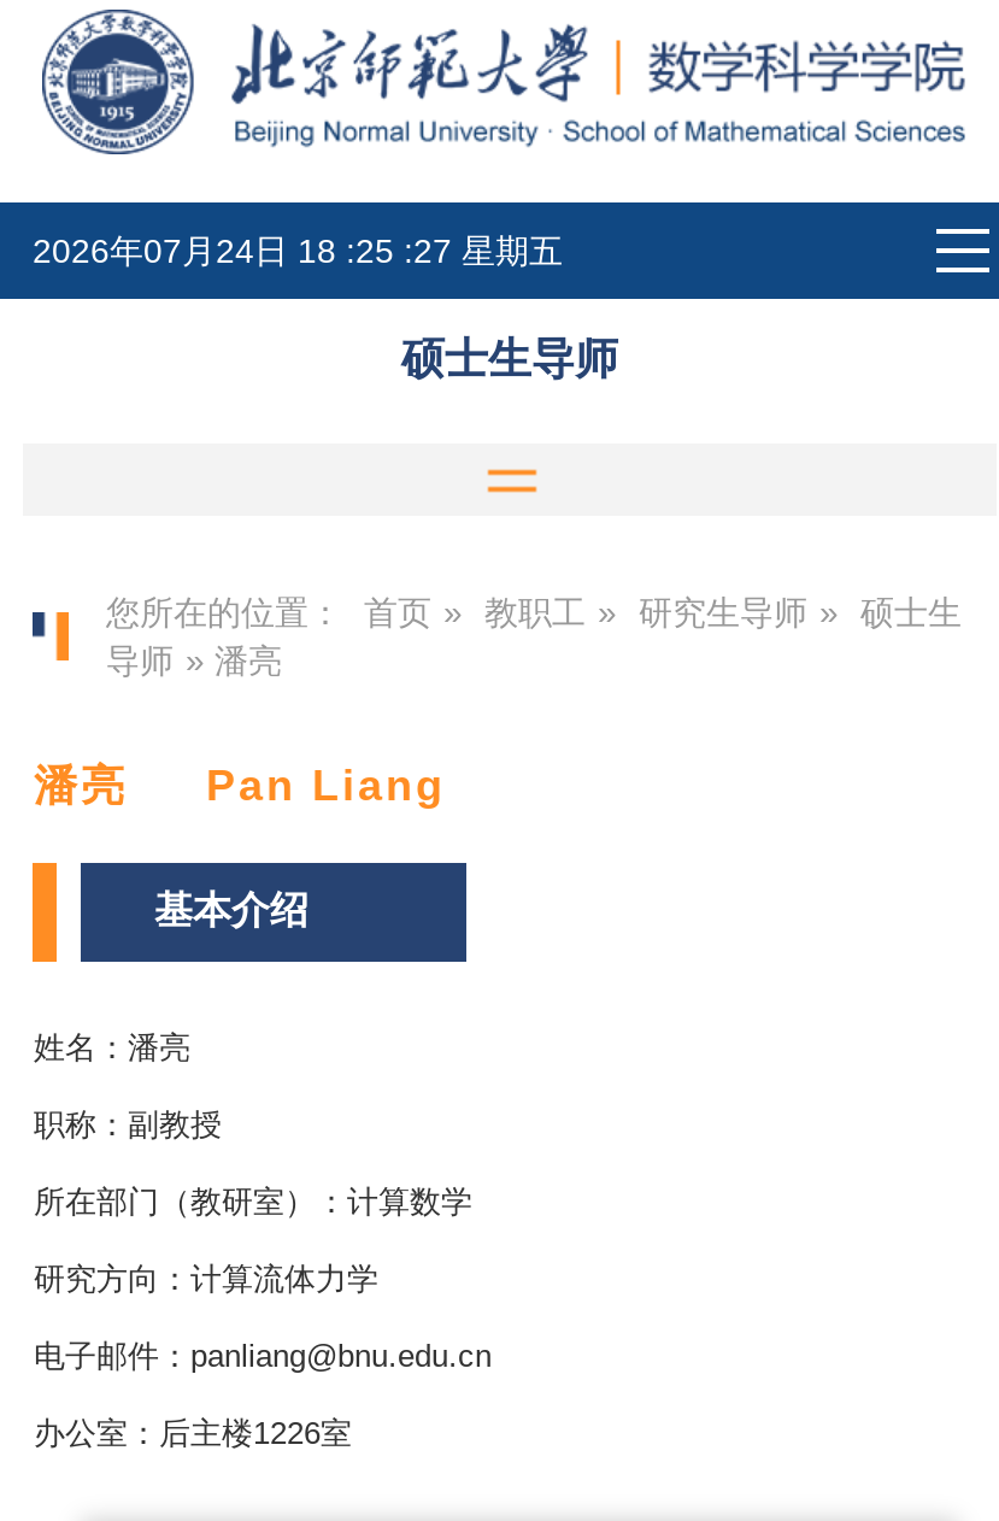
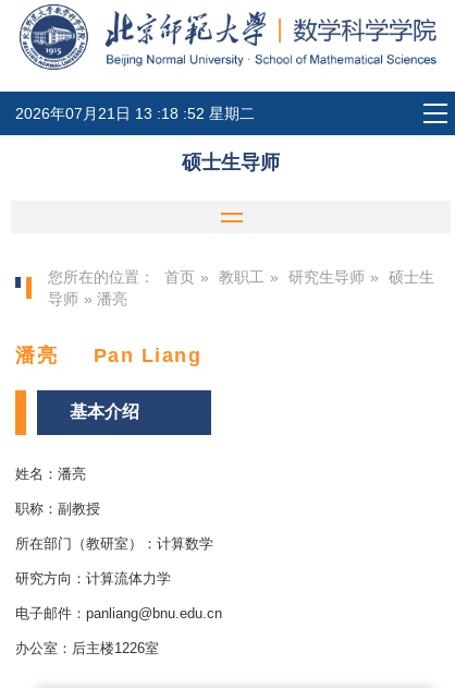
[33,231,563,270] 2026年07月24日 18 :25 :27 星期五 -> [15,105,255,122] 2026年07月21日 13 :18 :52 星期二

